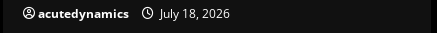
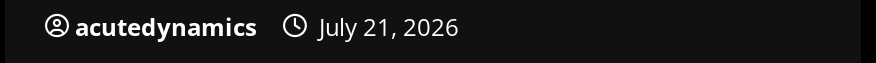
[38,5,230,22] acutedynamics July 18, 2026 -> [75,10,459,44] acutedynamics July 21, 2026

